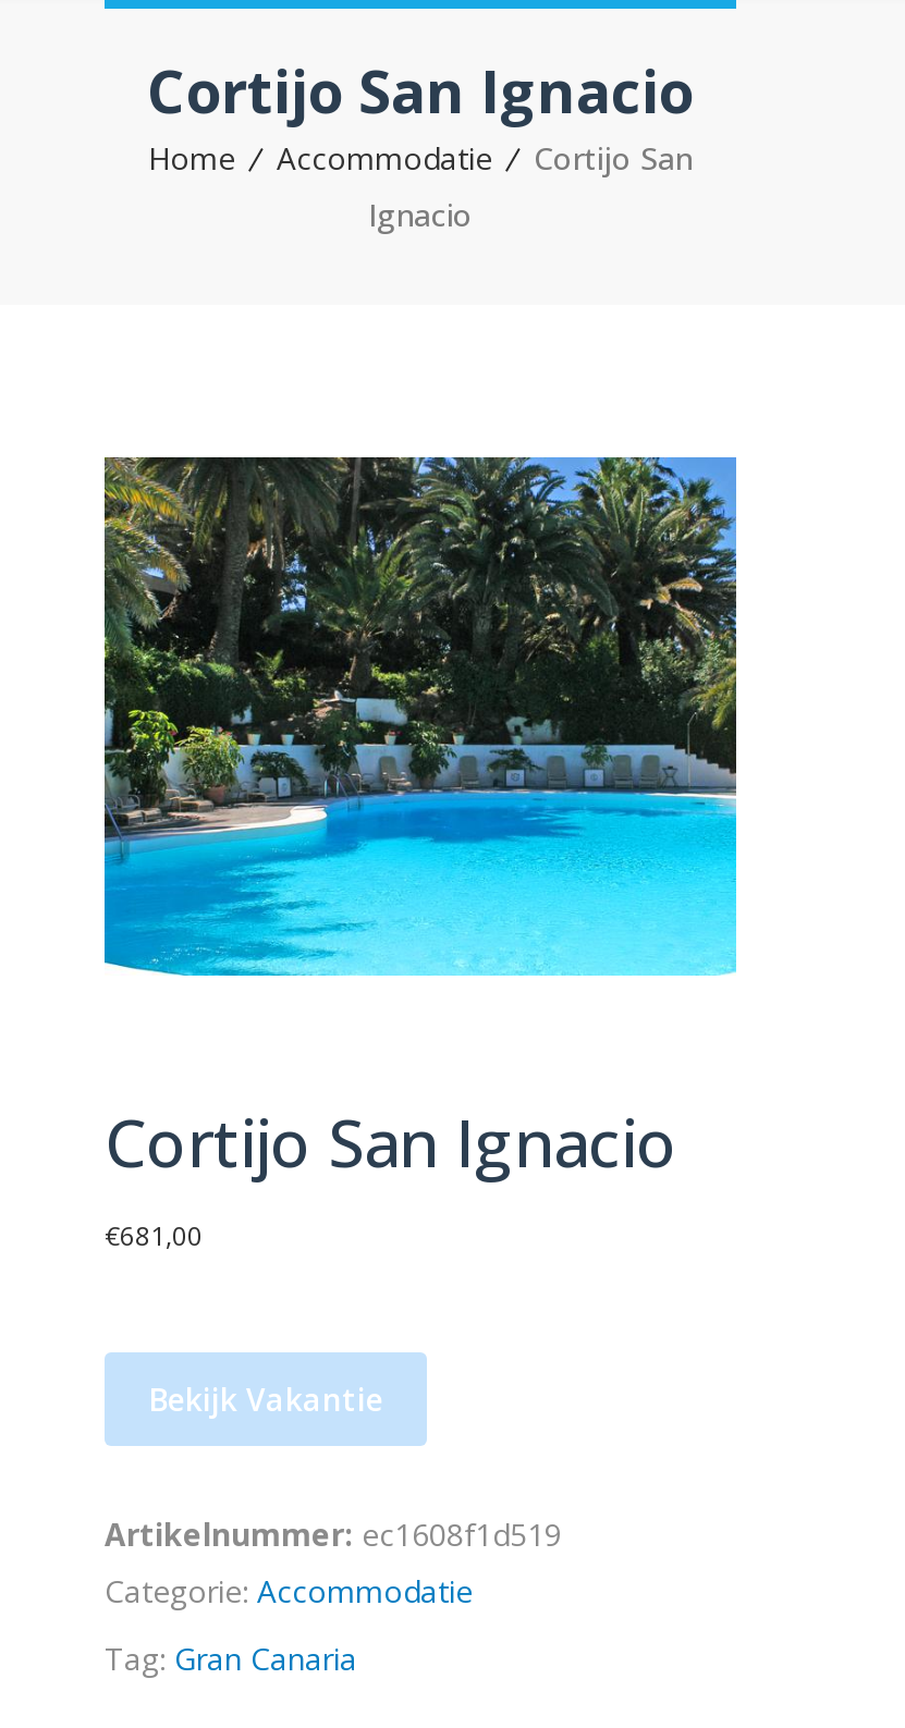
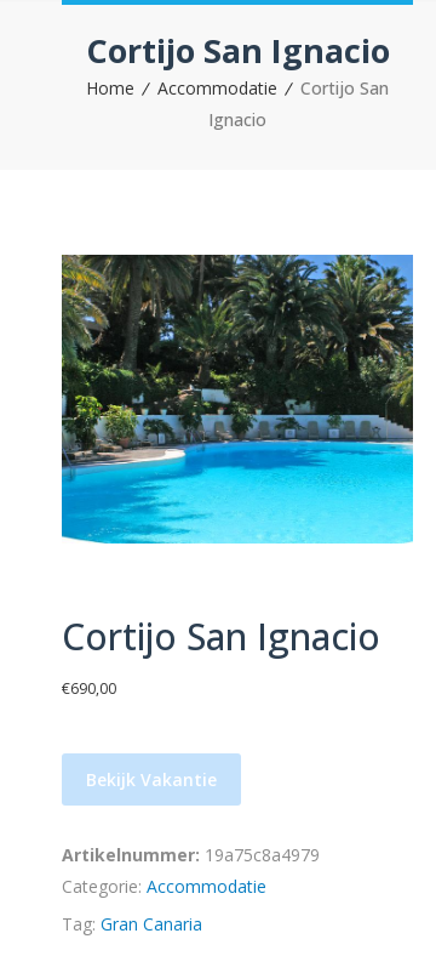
[105,1217,203,1254] €681,00 -> [62,678,116,699] €690,00
[105,1513,562,1555] Artikelnummer: ec1608f1d519 -> [62,843,320,866] Artikelnummer: 19a75c8a4979

